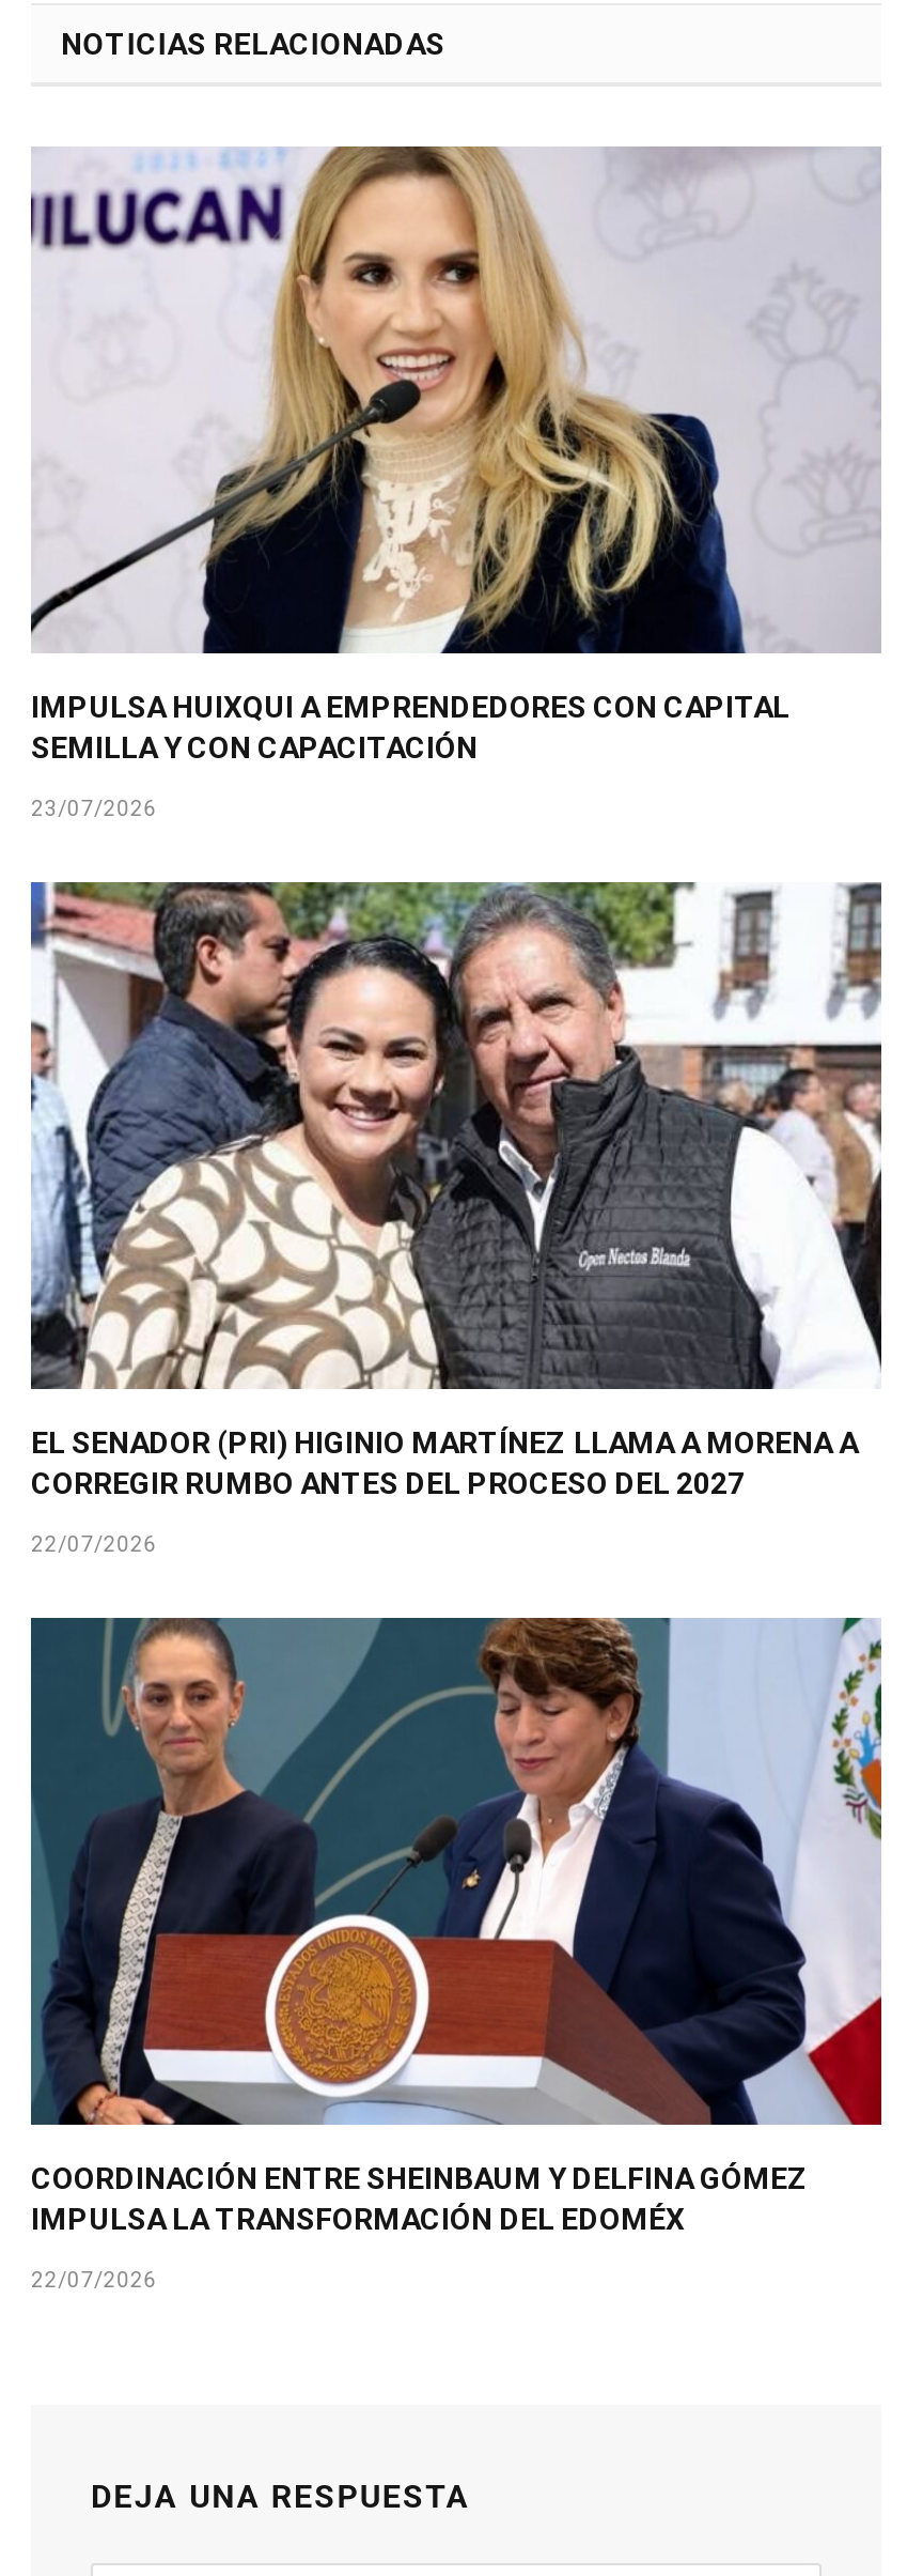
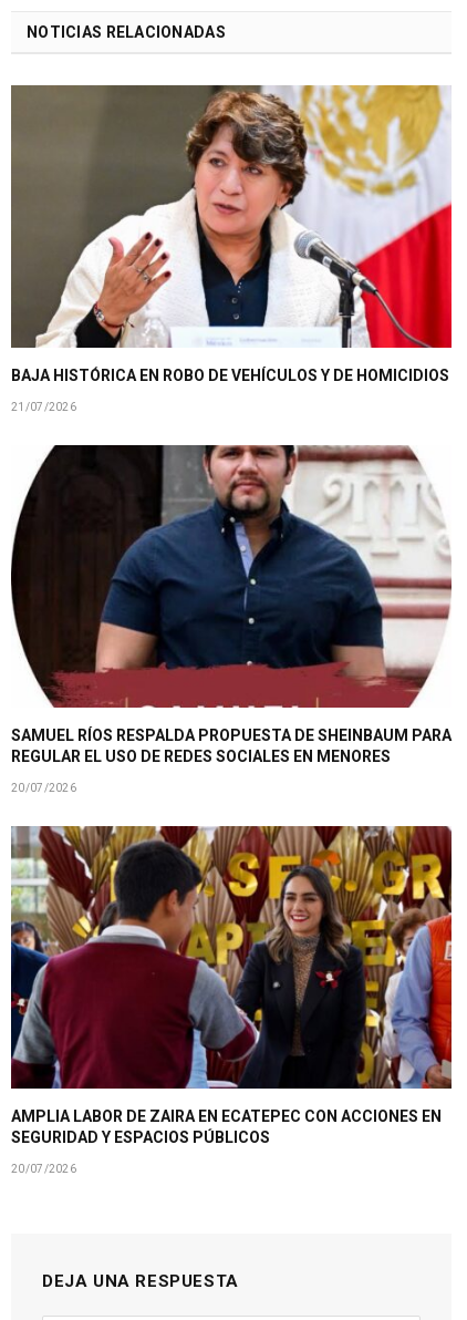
[31,146,881,765] [image] | IMPULSA HUIXQUI A EMPRENDEDORES CON CAPITAL | SEMILLA Y CON CAPACITACIÓN -> [10,84,453,384] [image] | BAJA HISTÓRICA EN ROBO DE VEHÍCULOS Y DE HOMICIDIOS
[31,797,157,820] 23/07/2026 -> [11,401,76,413] 21/07/2026
[29,880,883,1500] [image] | EL SENADOR (PRI) HIGINIO MARTÍNEZ LLAMA A MORENA A | CORREGIR RUMBO ANTES DEL PROCESO DEL 2027 -> [10,444,452,765] [image] | SAMUEL RÍOS RESPALDA PROPUESTA DE SHEINBAUM PARA | REGULAR EL USO DE REDES SOCIALES EN MENORES
[31,1532,157,1556] 22/07/2026 -> [11,782,76,794] 20/07/2026
[29,1616,883,2236] [image] | COORDINACIÓN ENTRE SHEINBAUM Y DELFINA GÓMEZ | IMPULSA LA TRANSFORMACIÓN DEL EDOMÉX -> [10,825,453,1146] [image] | AMPLIA LABOR DE ZAIRA EN ECATEPEC CON ACCIONES EN | SEGURIDAD Y ESPACIOS PÚBLICOS
[31,2268,157,2291] 22/07/2026 -> [11,1163,76,1175] 20/07/2026

